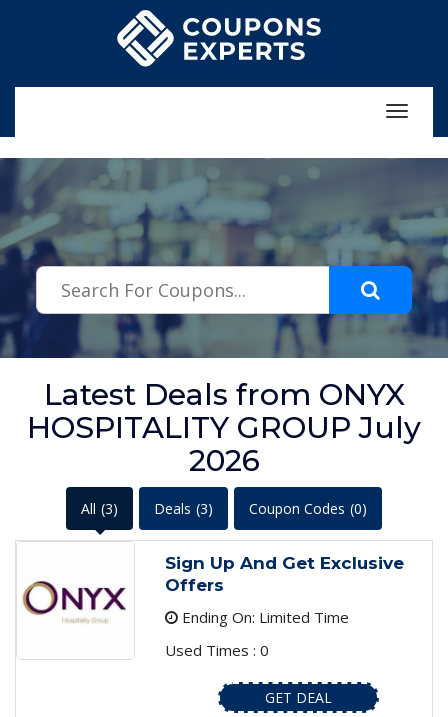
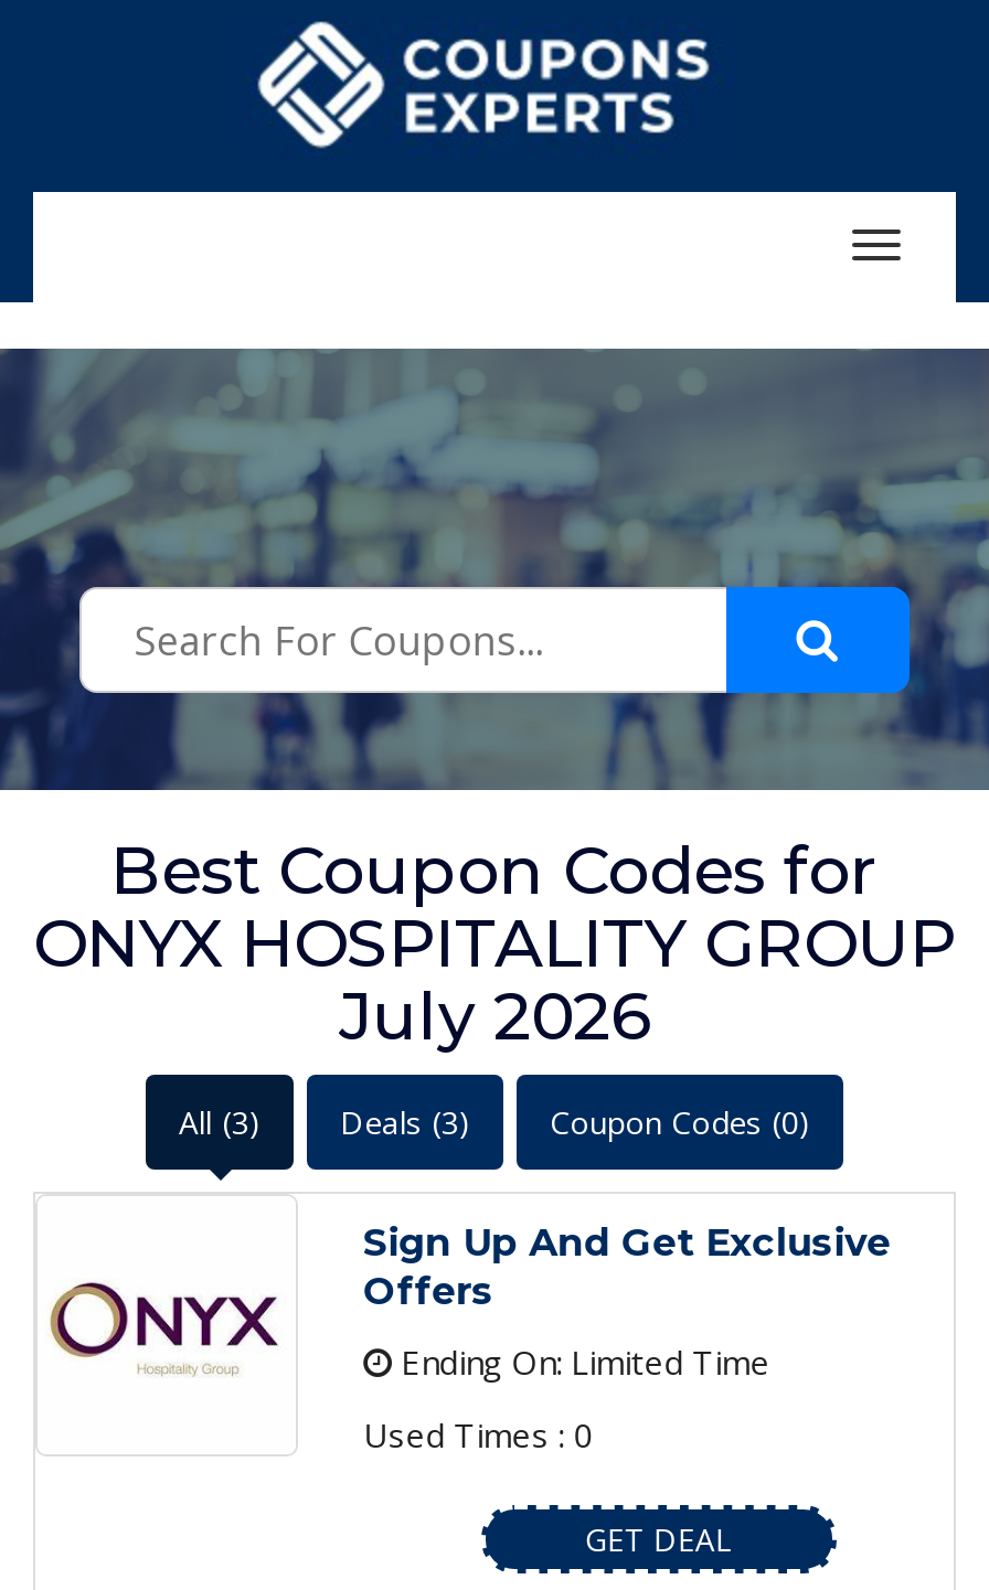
[27,376,421,479] Latest Deals from ONYX | HOSPITALITY GROUP July | 2026 -> [33,831,956,1058] Best Coupon Codes for | ONYX HOSPITALITY GROUP | July 2026

